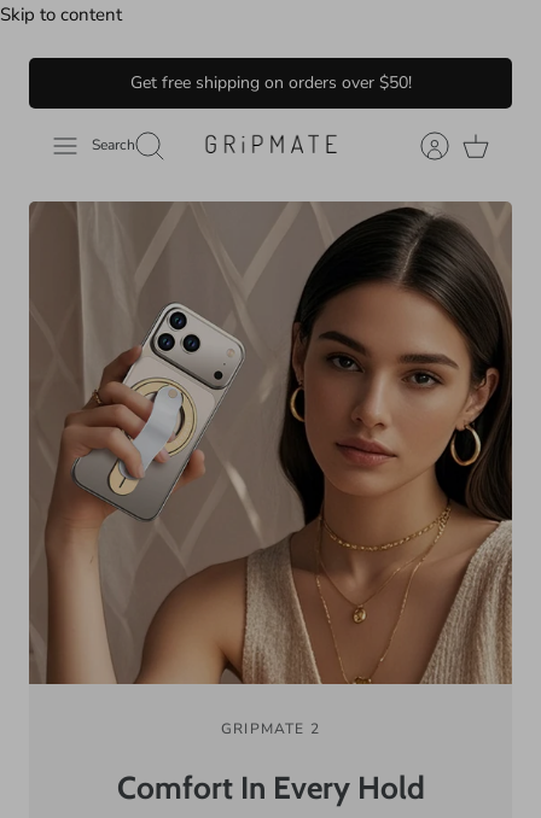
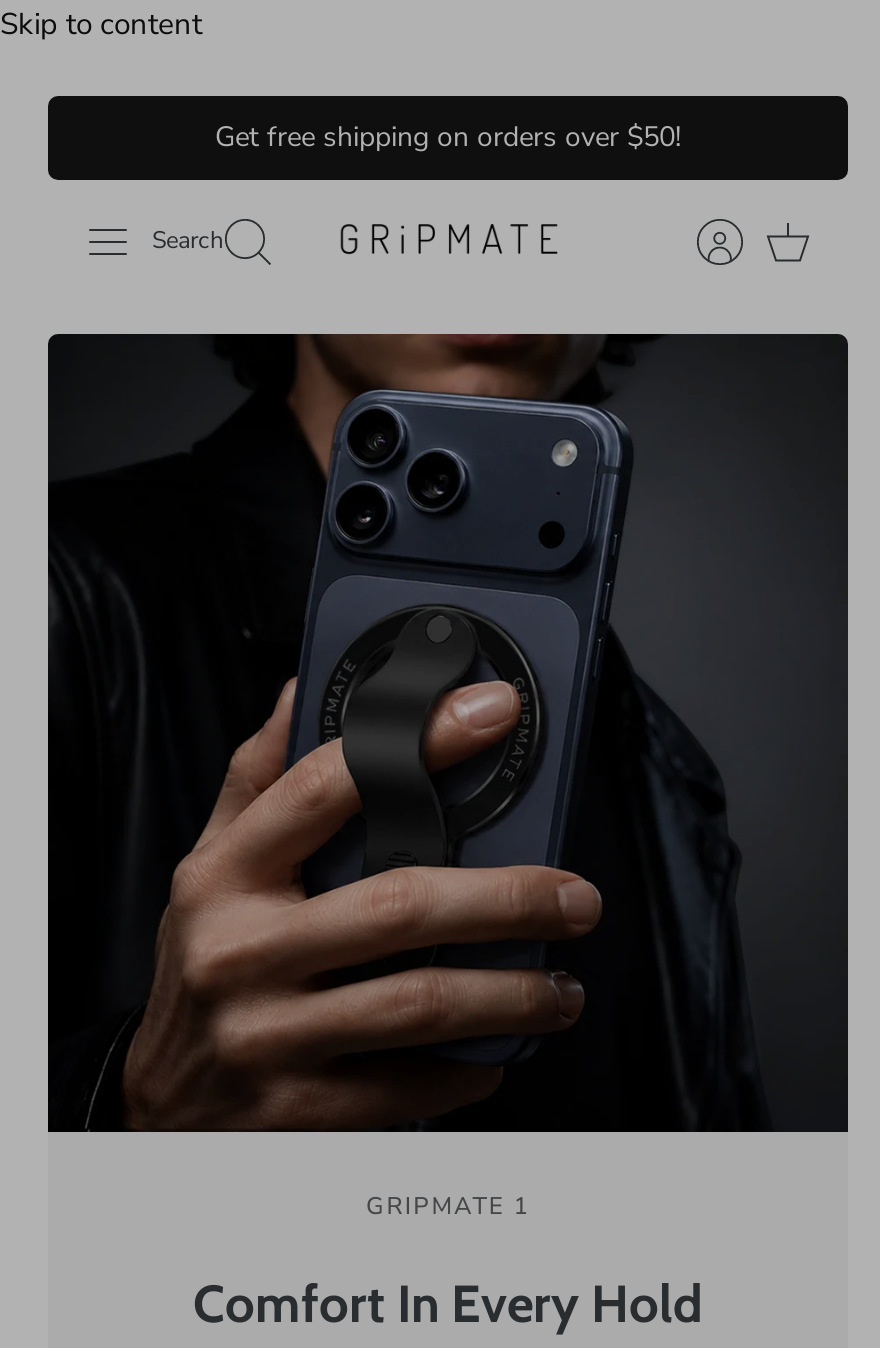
[28,200,513,738] [image] | GRIPMATE 2 -> [46,332,850,1222] [image] | GRIPMATE 1

